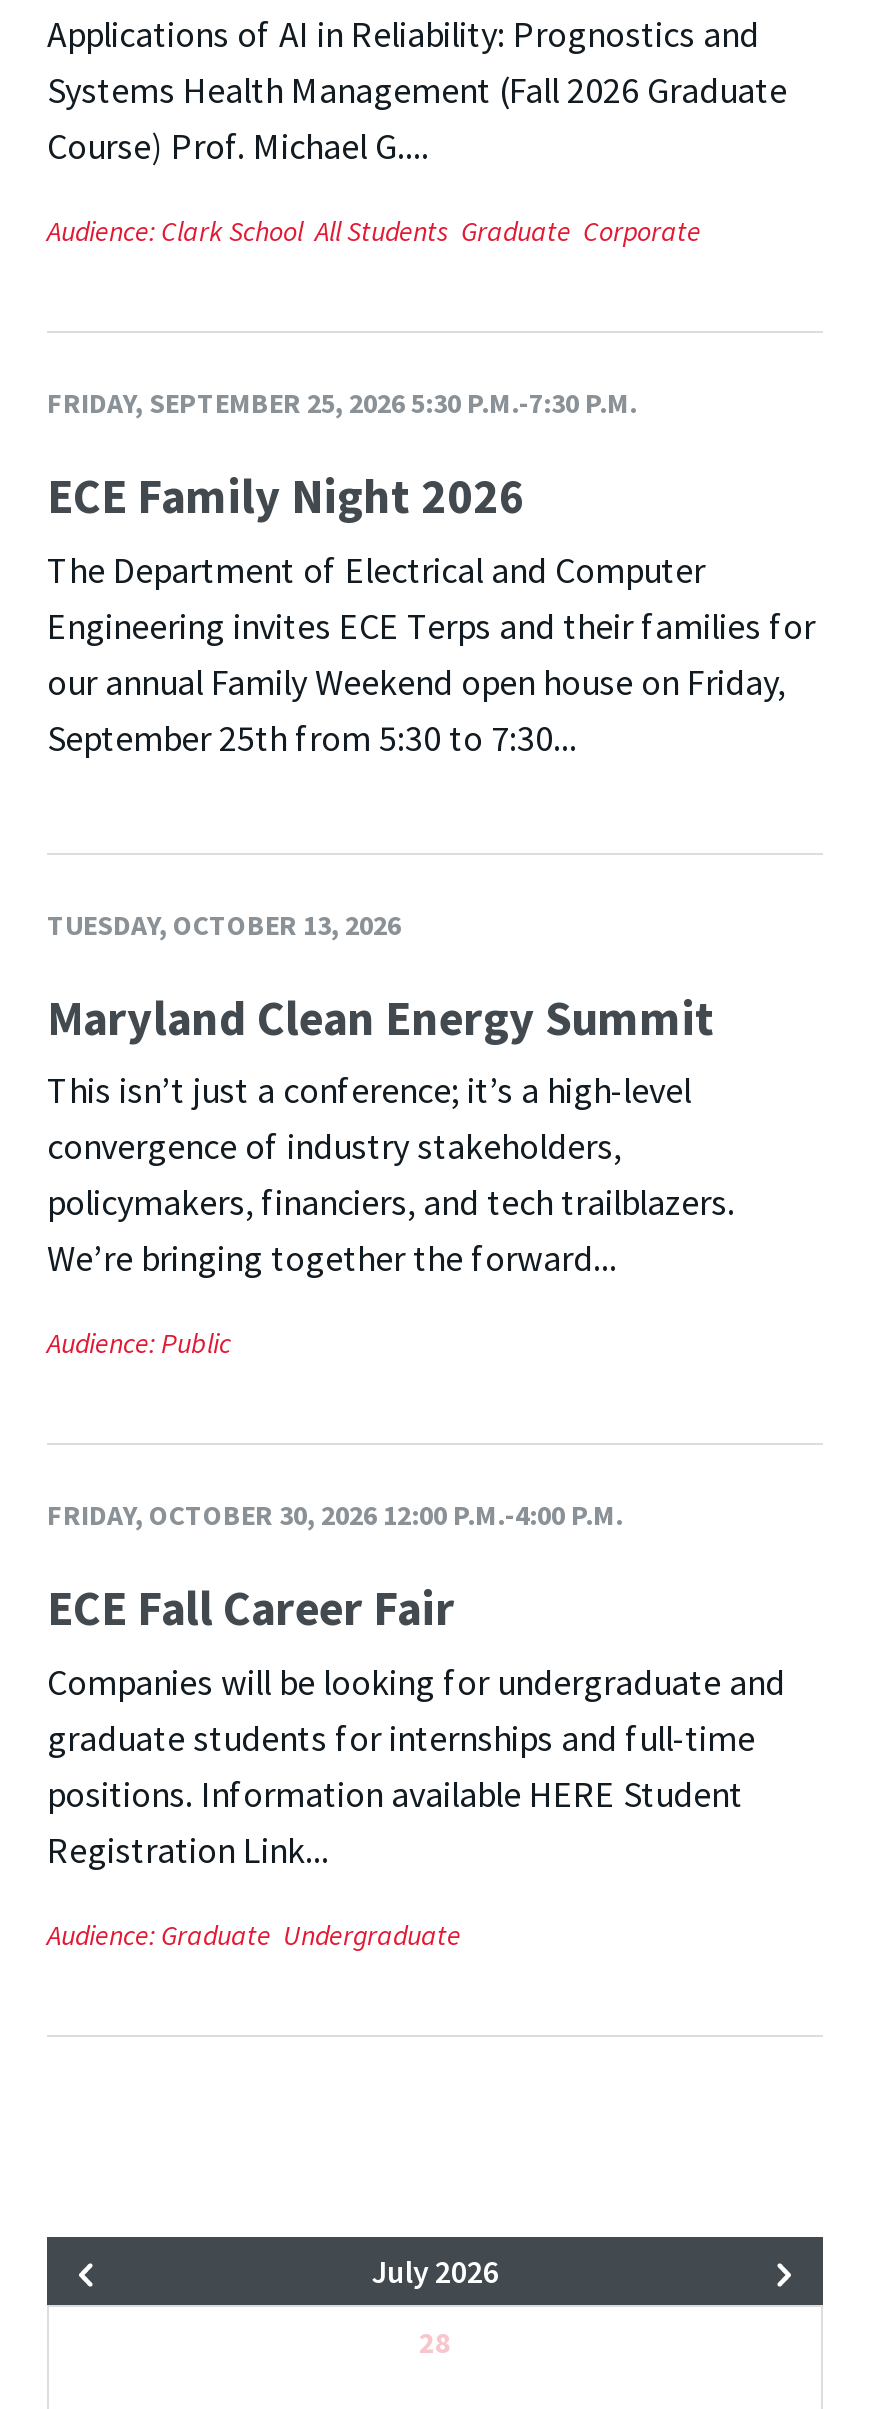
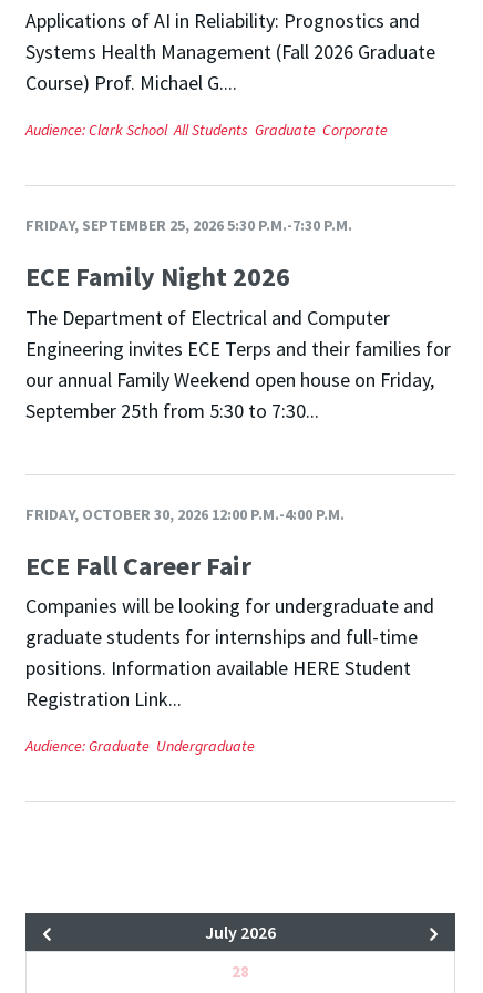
[47,906,735,1362] TUESDAY, OCTOBER 13, 2026 | Maryland Clean Energy Summit | This isn’t just a conference; it’s a high-level | convergence of industry stakeholders, | policymakers, financiers, and tech trailblazers. | We’re bringing together the forward... | Audience: Public -> none

